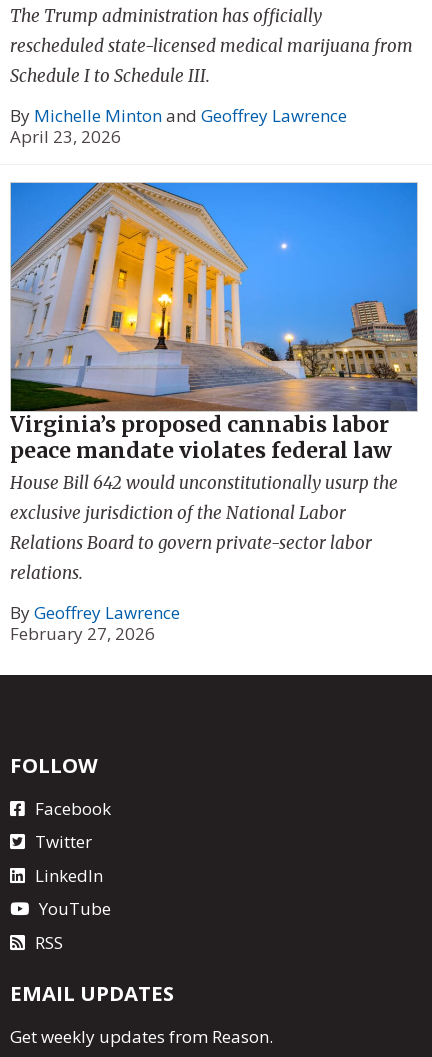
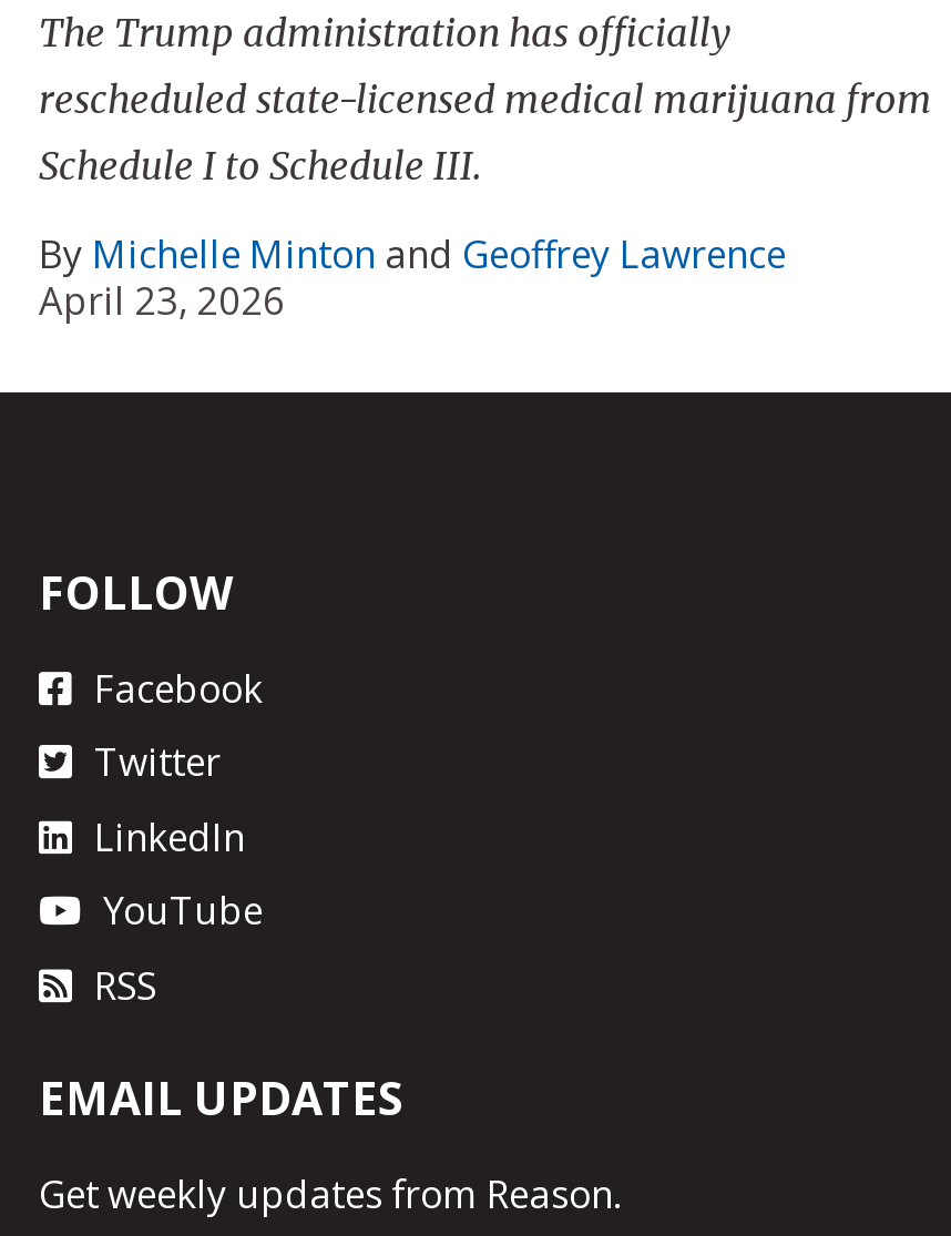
[9,182,418,645] [image] | Virginia’s proposed cannabis labor | peace mandate violates federal law | House Bill 642 would unconstitutionally usurp the | exclusive jurisdiction of the National Labor | Relations Board to govern private-sector labor | relations. | By Geoffrey Lawrence | February 27, 2026 -> none

